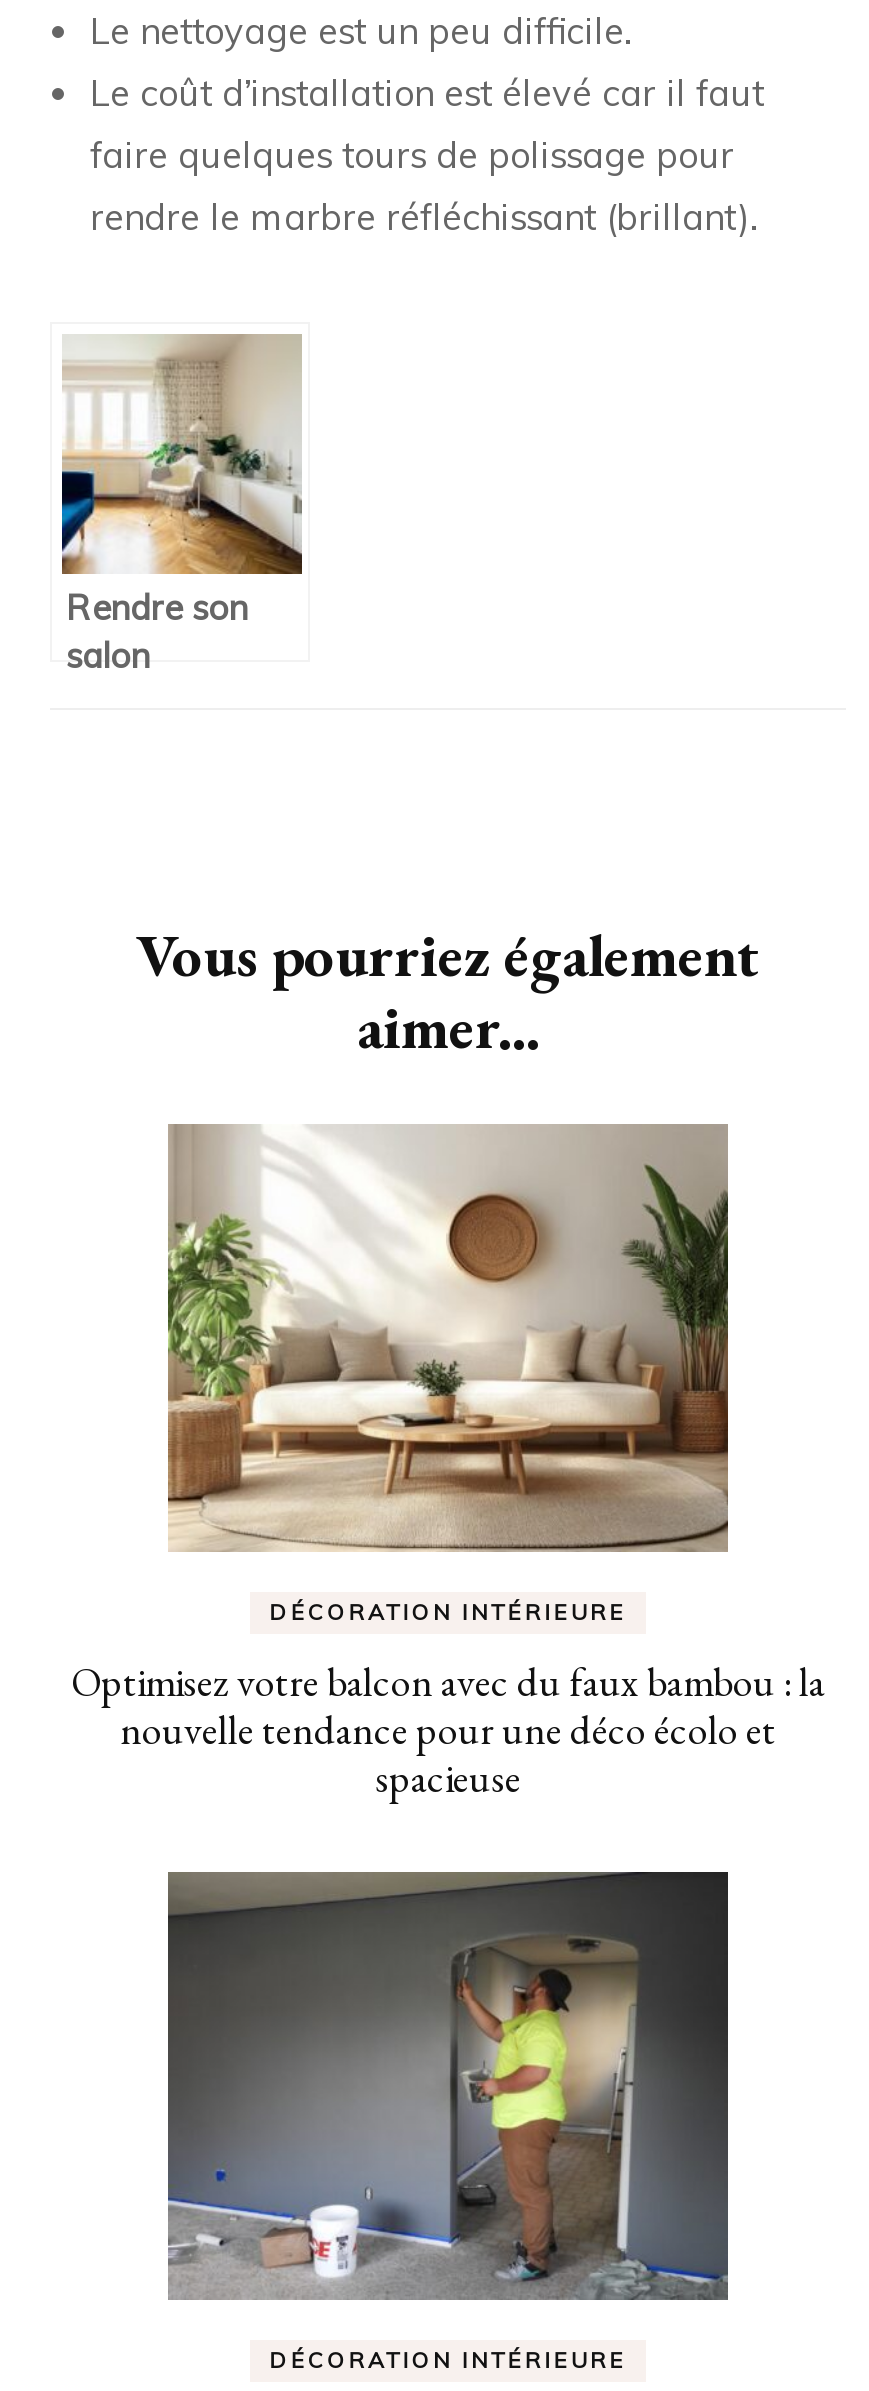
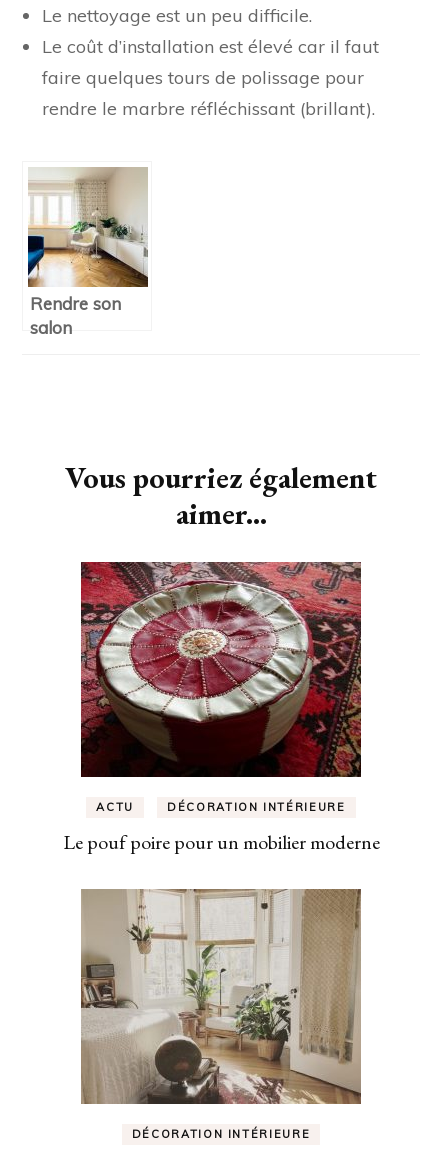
[166,1122,730,1552] [image] -> [80,561,362,778] [image]
none -> [96,800,134,814] ACTU
[71,1656,825,1804] Optimisez votre balcon avec du faux bambou : la | nouvelle tendance pour une déco écolo et | spacieuse -> [62,829,379,855] Le pouf poire pour un mobilier moderne
[168,1868,730,2300] [image] -> [81,890,362,1104] [image]

